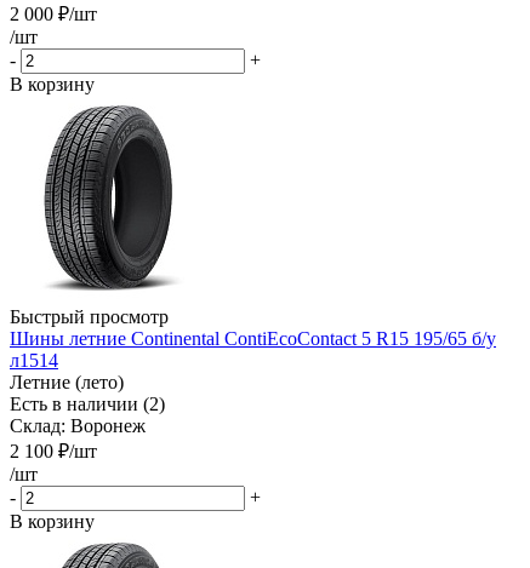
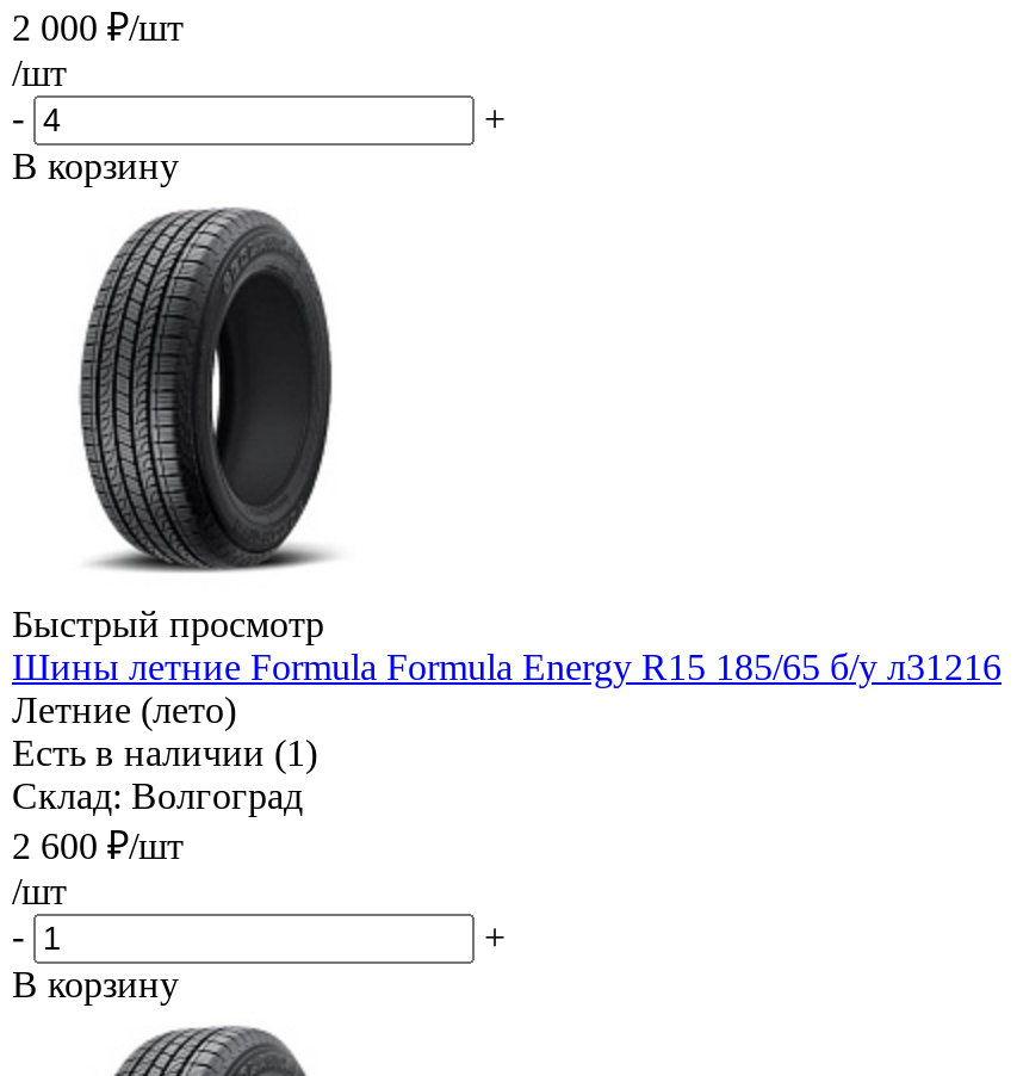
[10,328,496,370] Шины летние Continental ContiEcoContact 5 R15 195/65 б/у | л1514 -> [12,646,1002,687] Шины летние Formula Formula Energy R15 185/65 б/у л31216
[10,393,165,414] Есть в наличии (2) -> [12,732,317,773] Есть в наличии (1)
[10,415,146,436] Склад: Воронеж -> [12,775,303,815] Склад: Волгоград
[10,441,97,461] 2 100 ₽/шт -> [12,825,184,866] 2 600 ₽/шт

